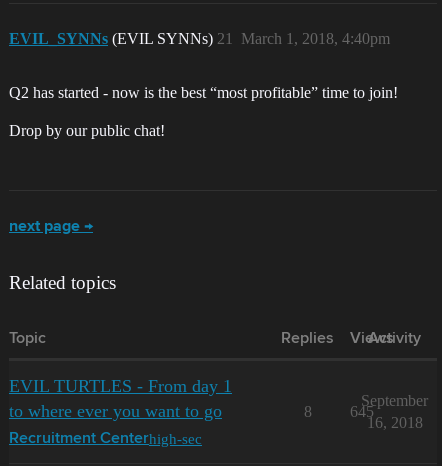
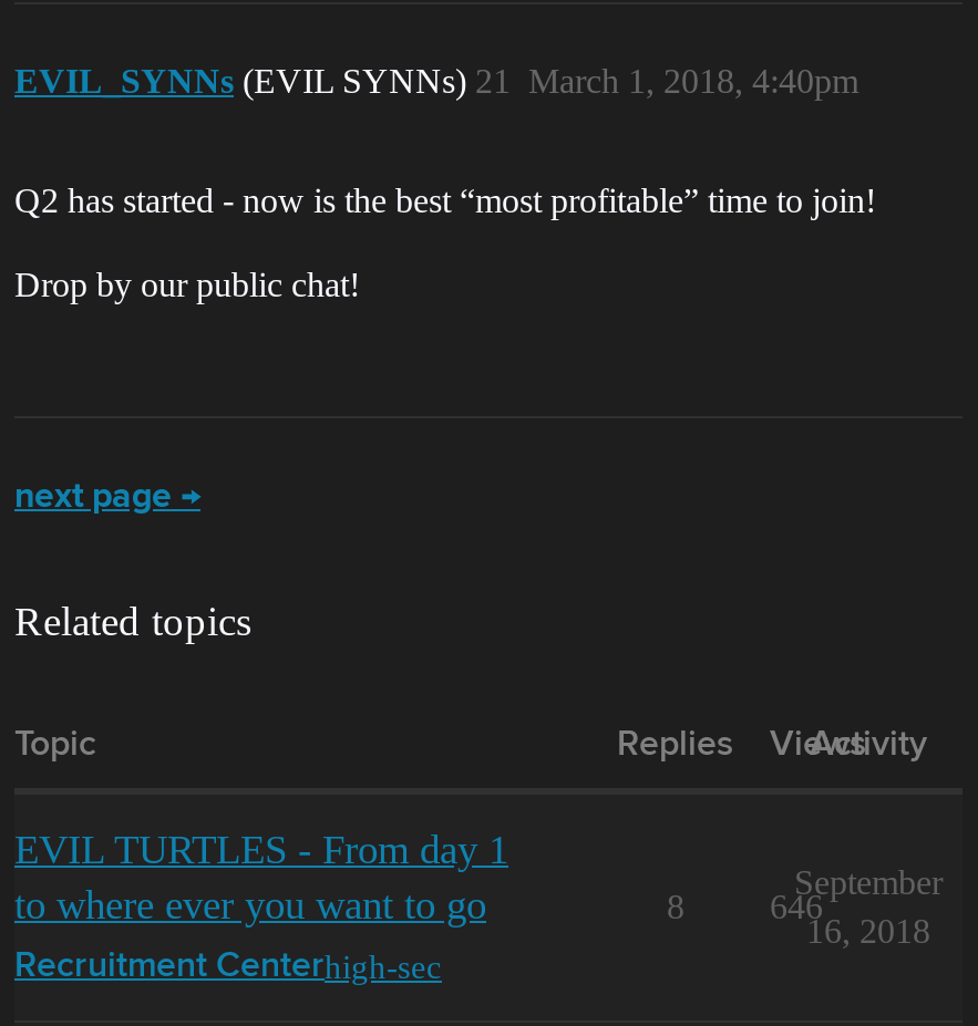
[350,403,374,420] 645 -> [770,887,823,925] 646

